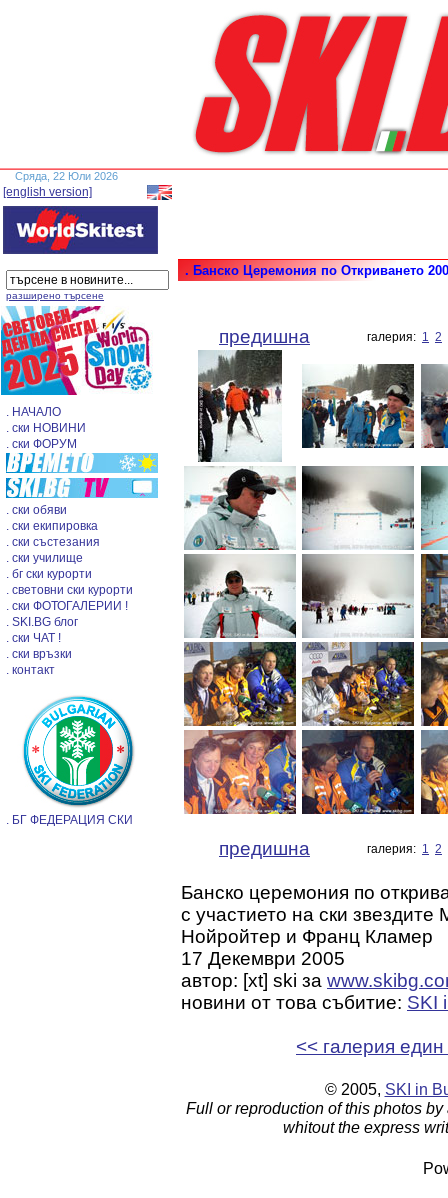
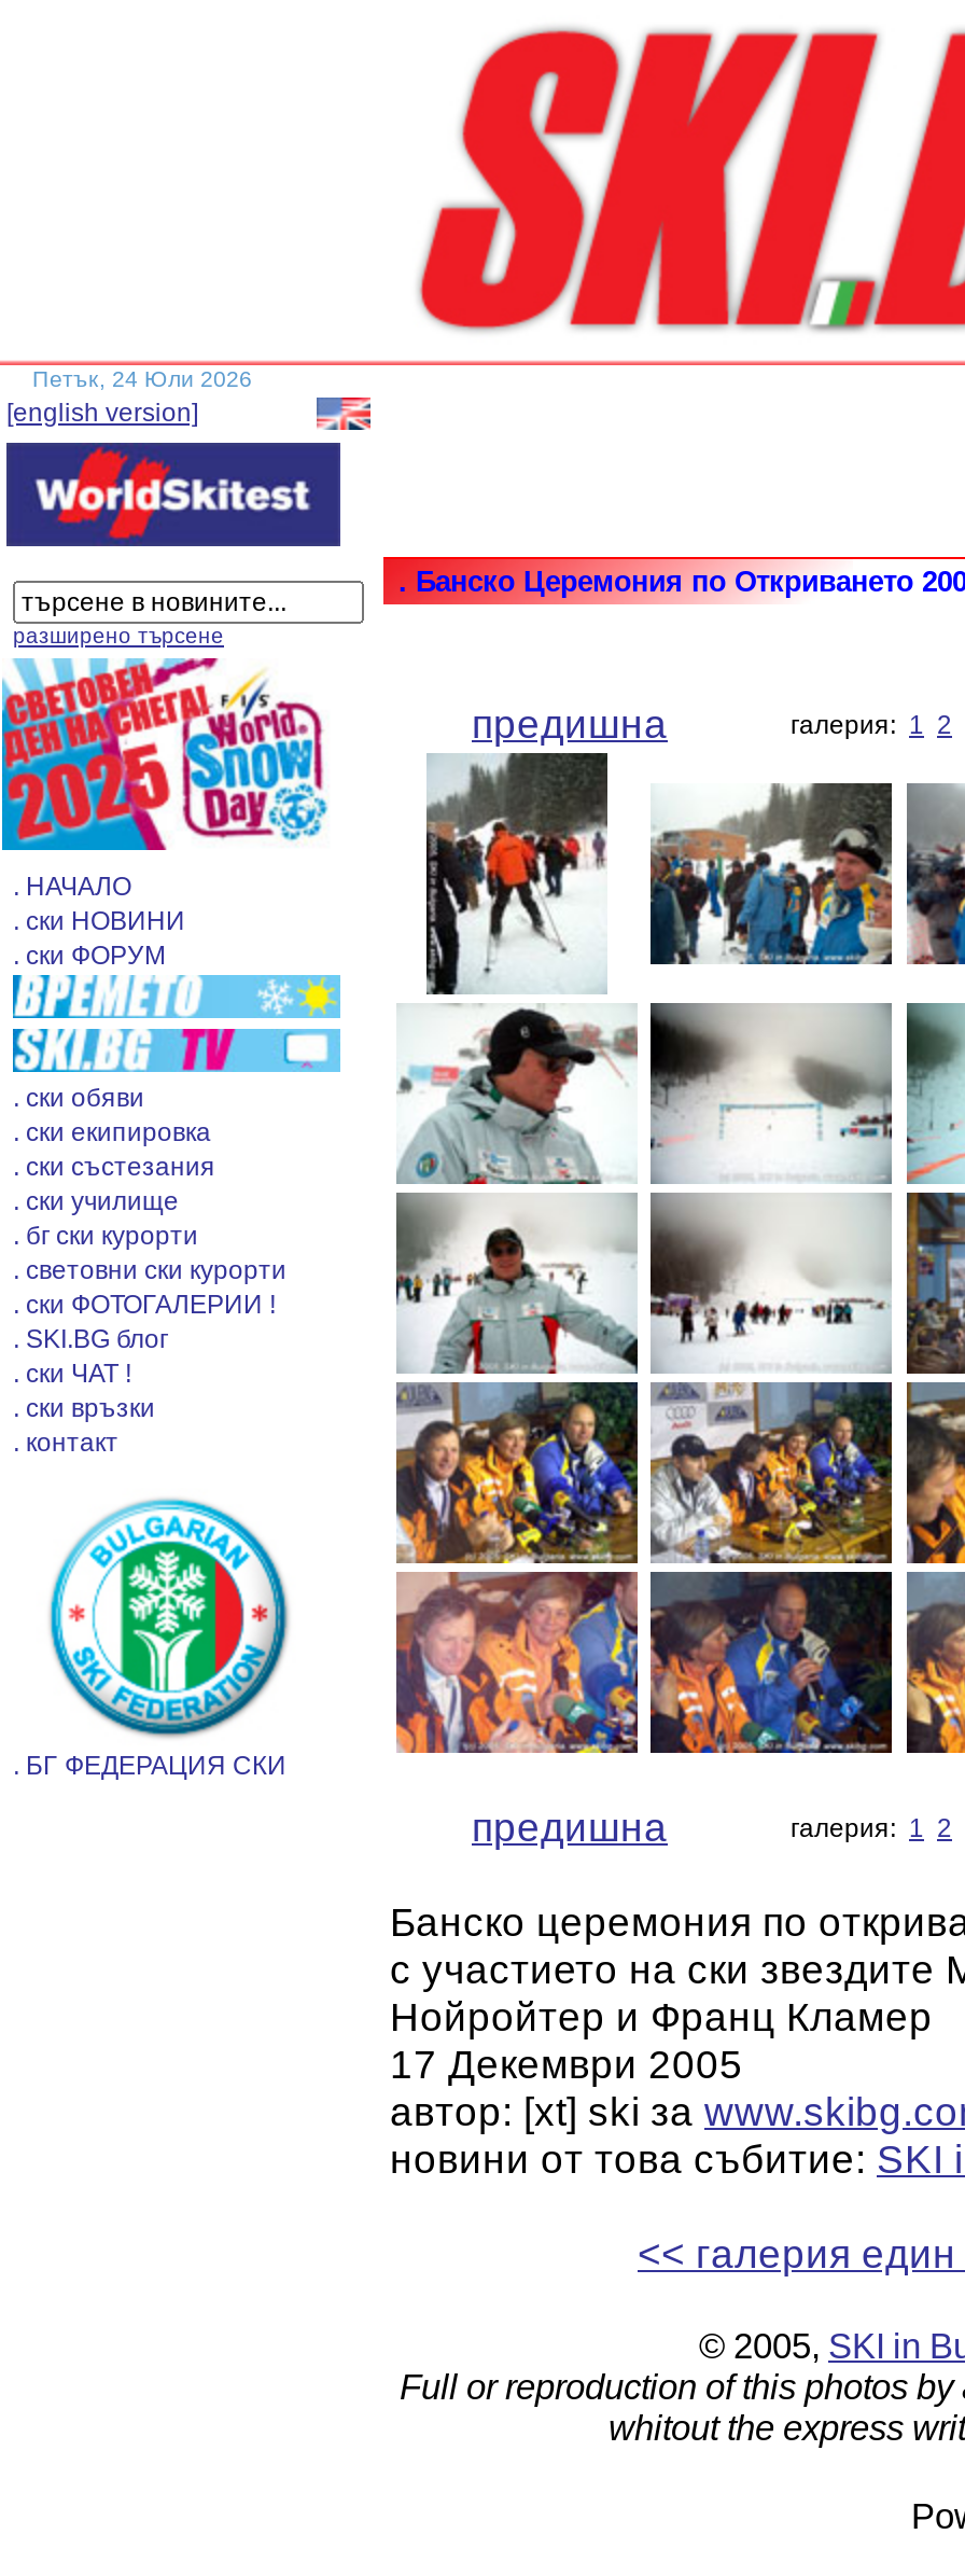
[0,170,118,182] Сряда, 22 Юли 2026 -> [0,365,252,391] Петък, 24 Юли 2026

